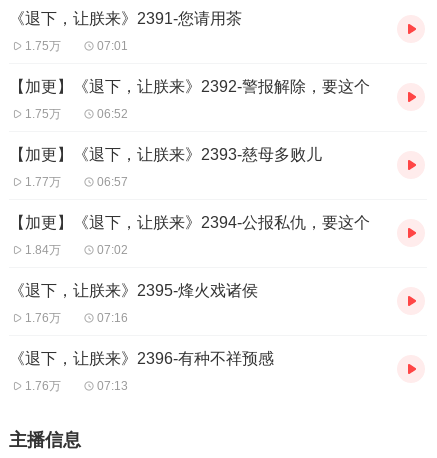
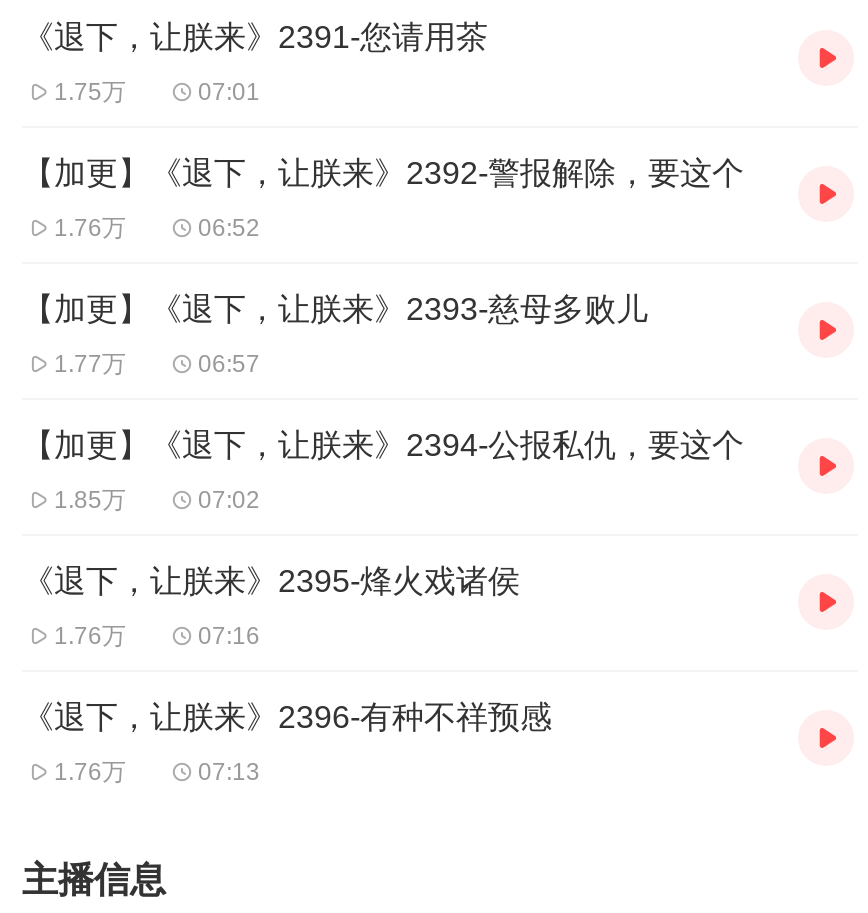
[25,107,61,121] 1.75万 -> [54,214,126,242] 1.76万
[25,243,61,257] 1.84万 -> [54,486,126,514] 1.85万

